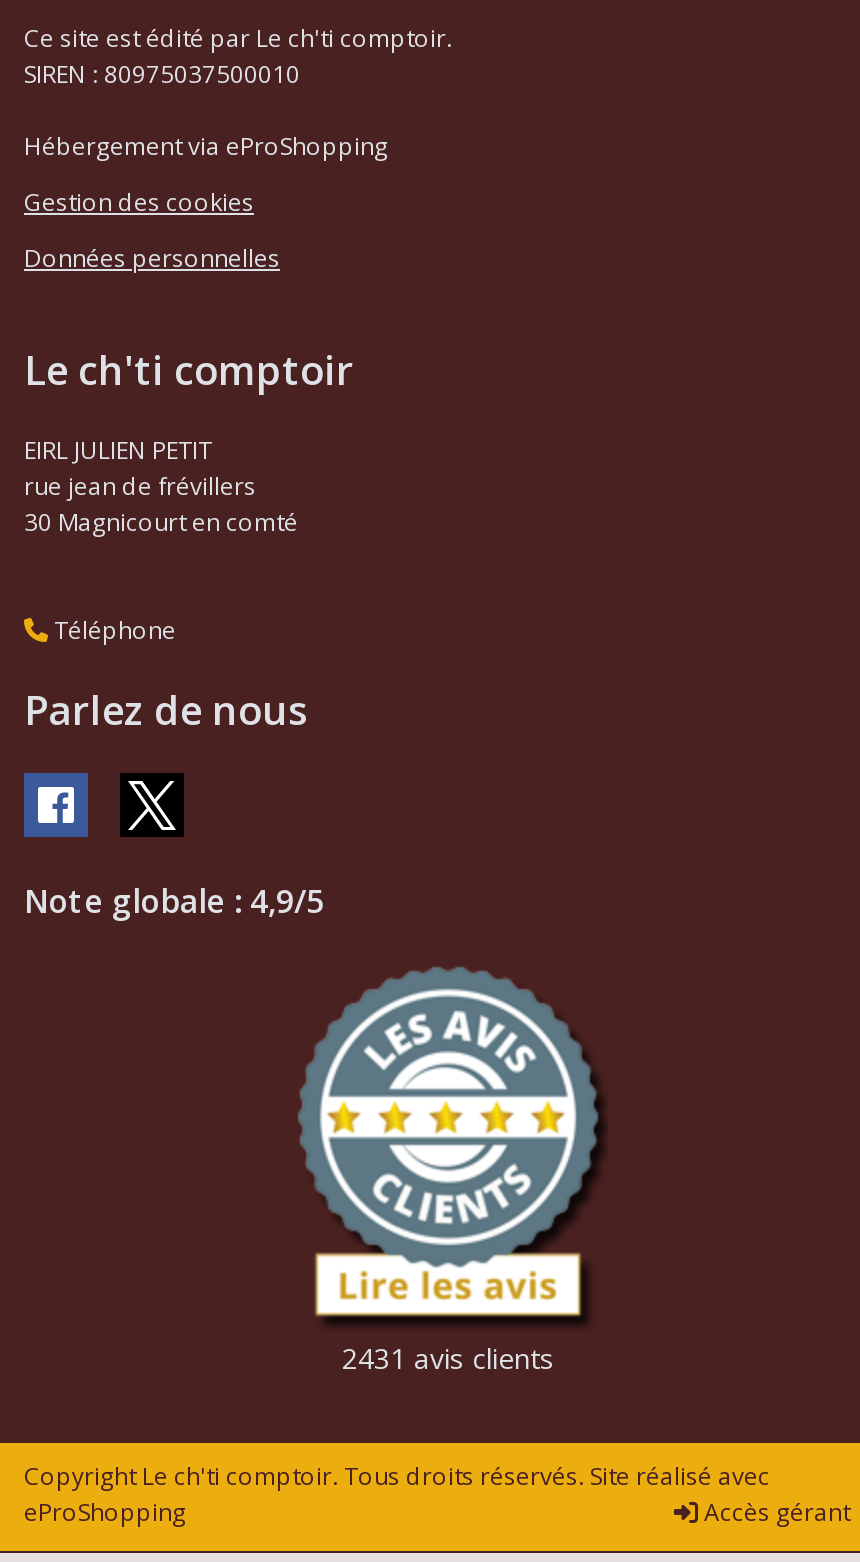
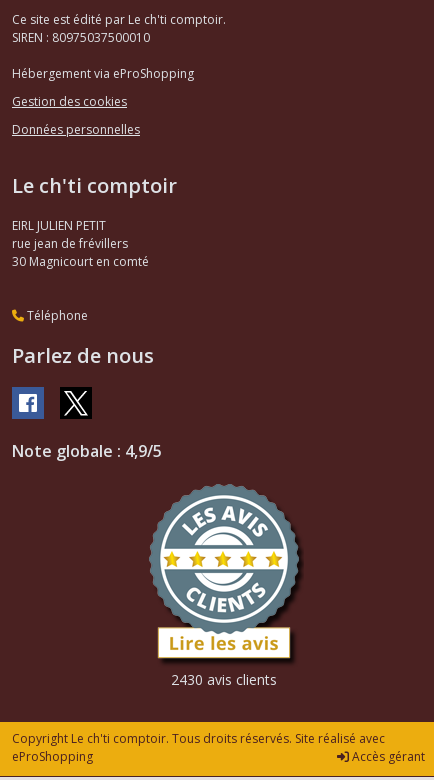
[342,1339,554,1377] 2431 avis clients -> [171,670,277,689] 2430 avis clients

